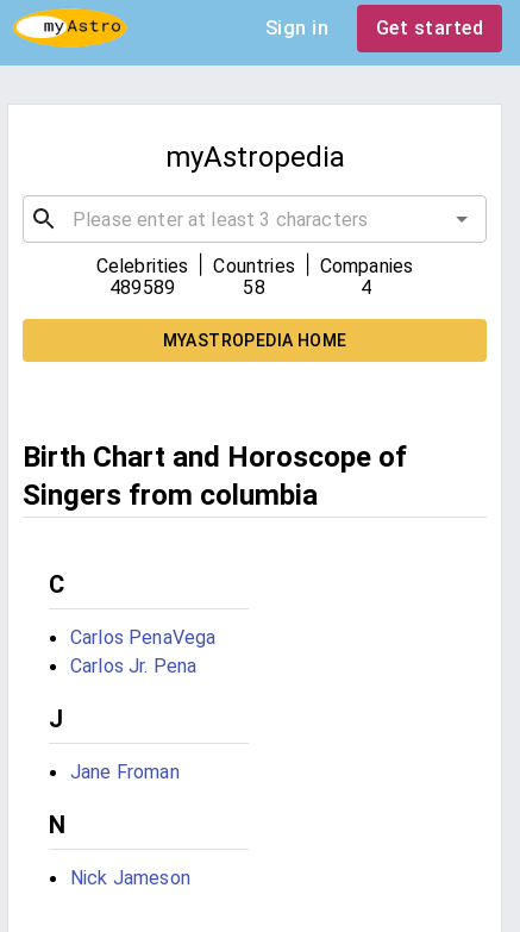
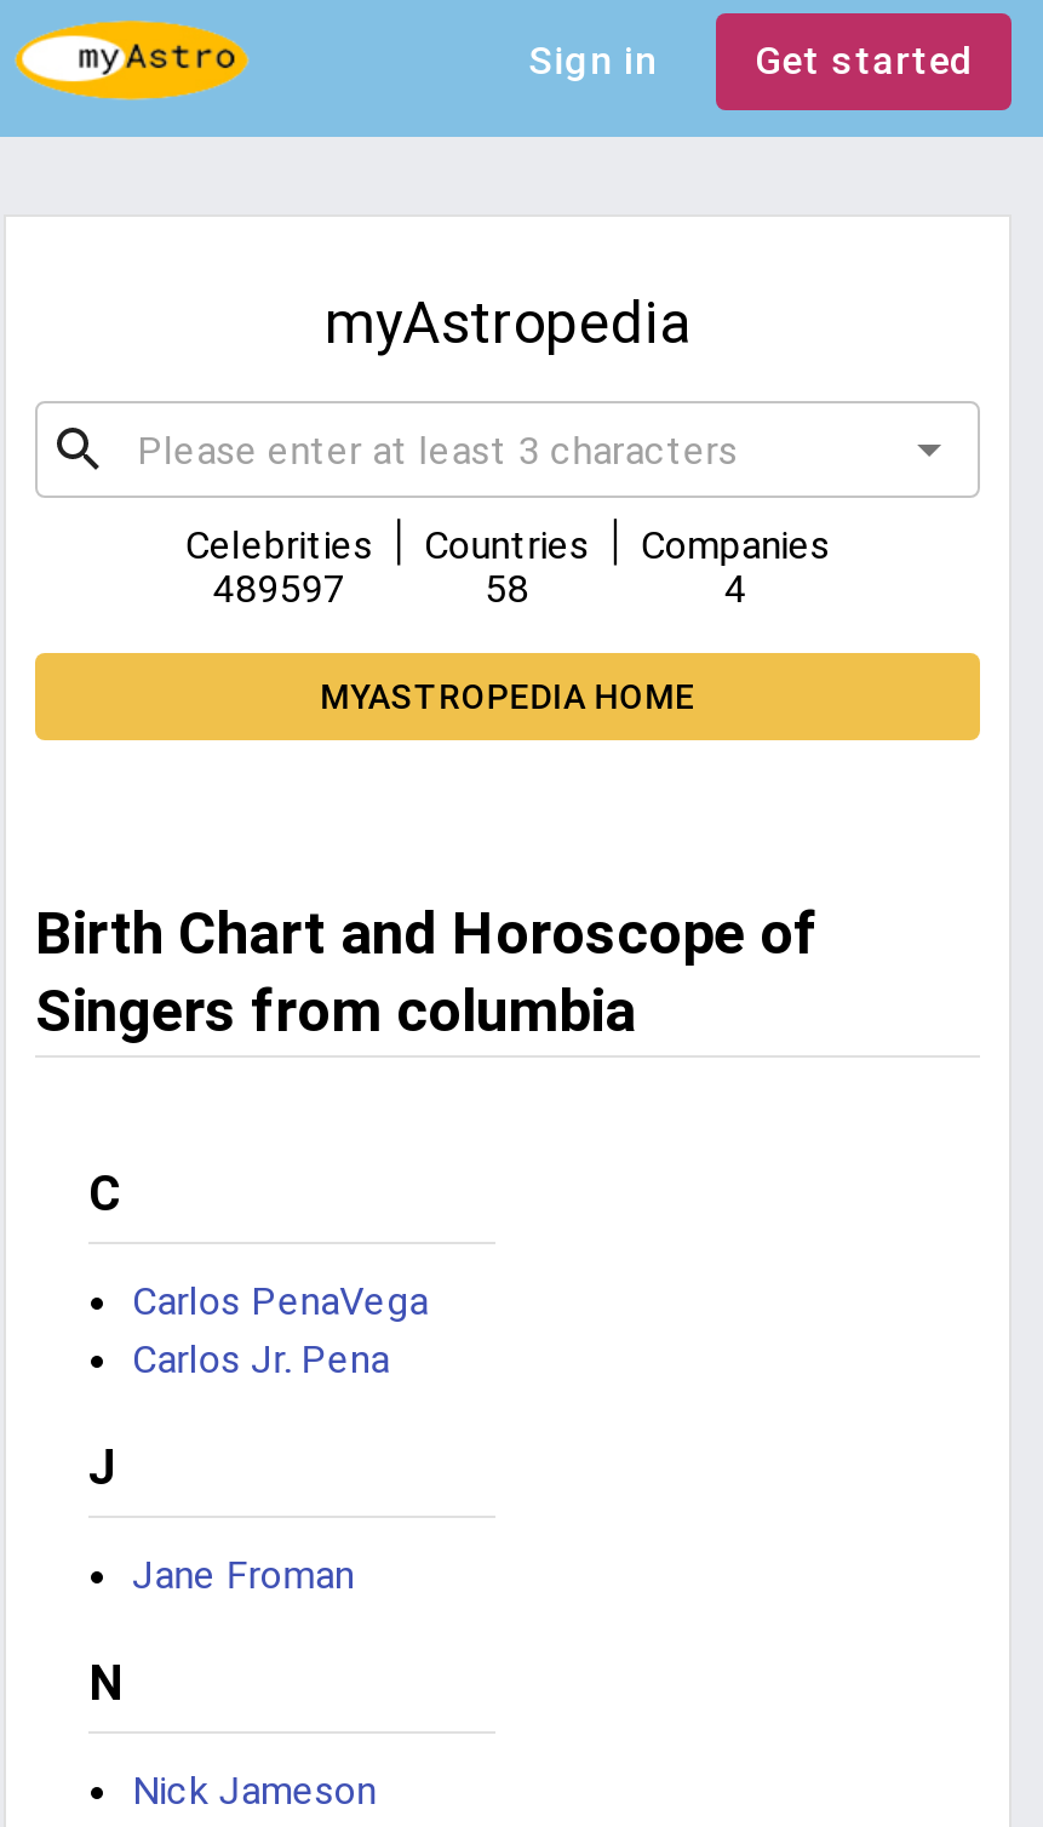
[110,276,175,299] 489589 -> [212,566,345,612] 489597

